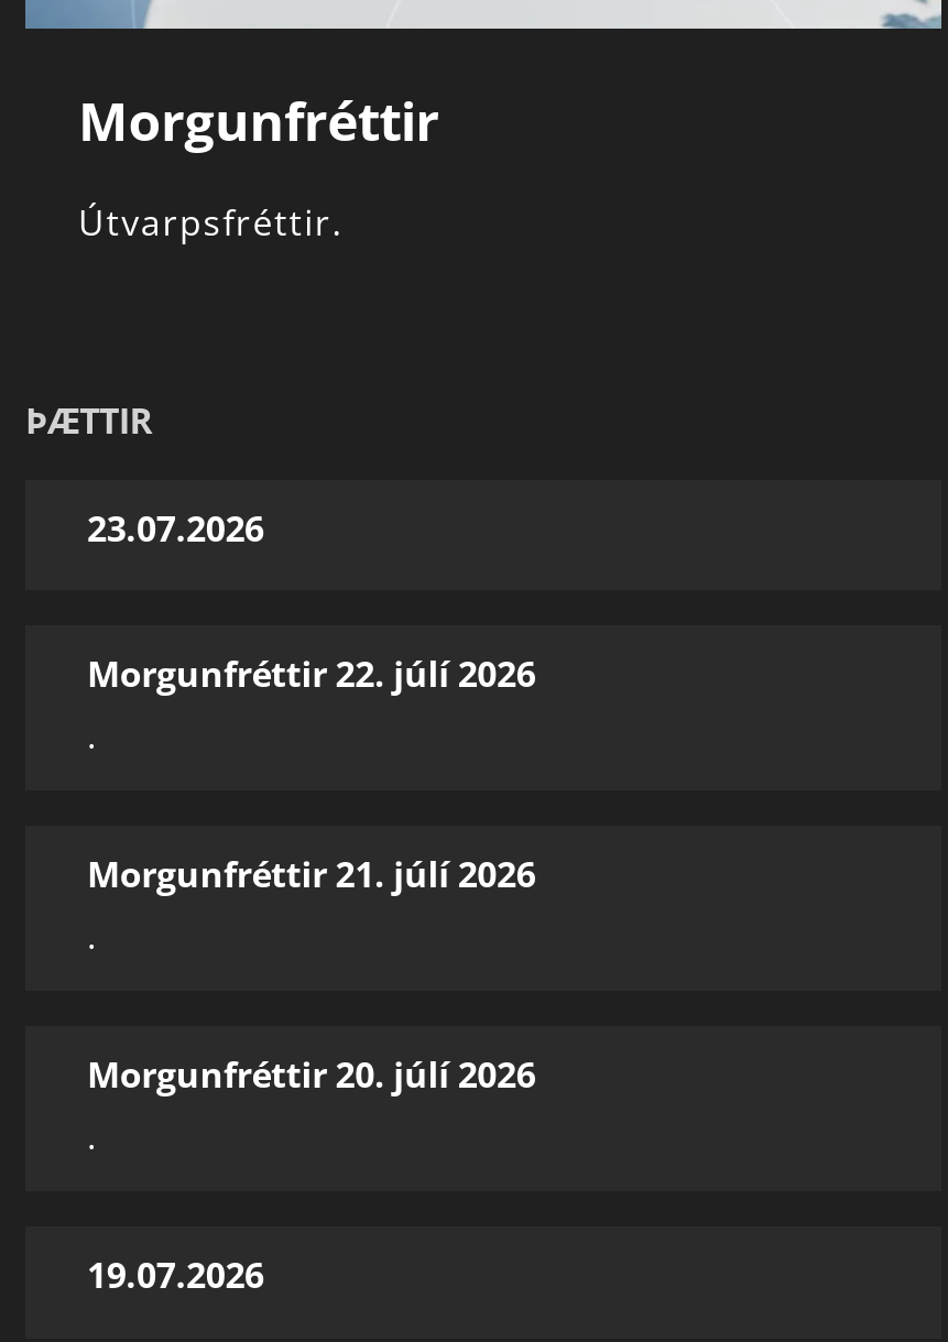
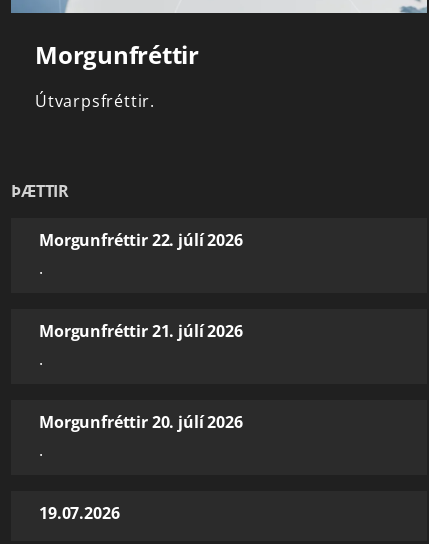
[87,504,264,552] 23.07.2026 -> none

